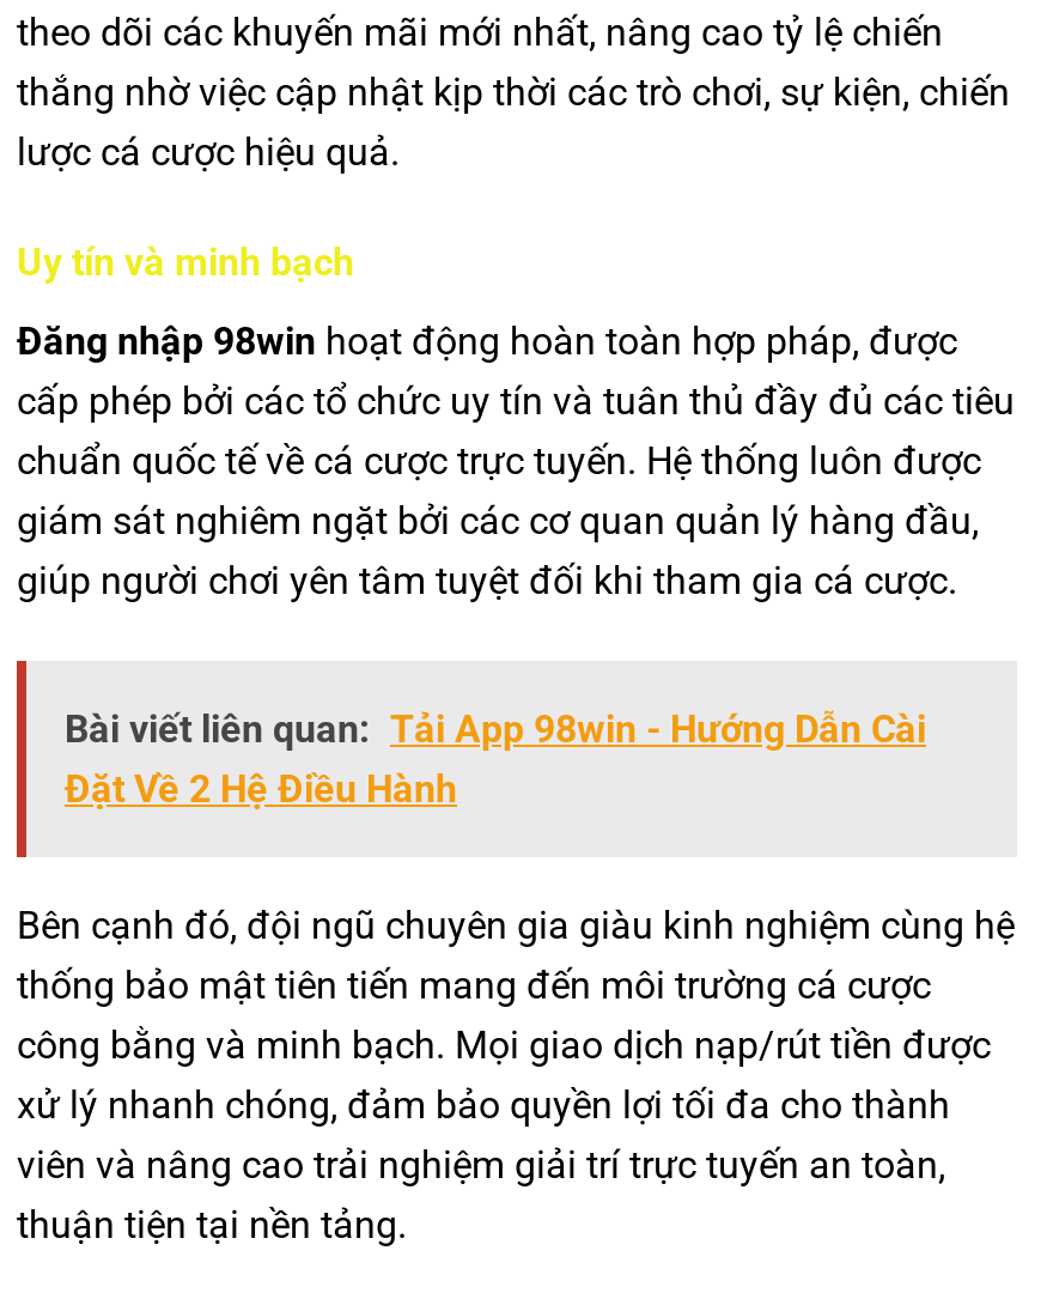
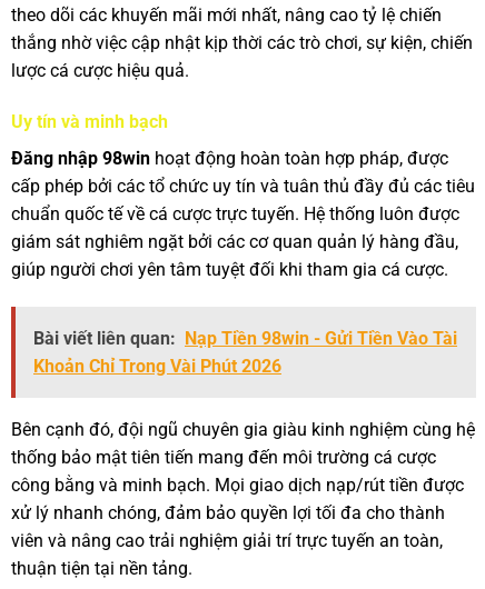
[65,705,926,811] Bài viết liên quan: Tải App 98win - Hướng Dẫn Cài | Đặt Về 2 Hệ Điều Hành -> [33,327,457,376] Bài viết liên quan: Nạp Tiền 98win - Gửi Tiền Vào Tài | Khoản Chỉ Trong Vài Phút 2026

